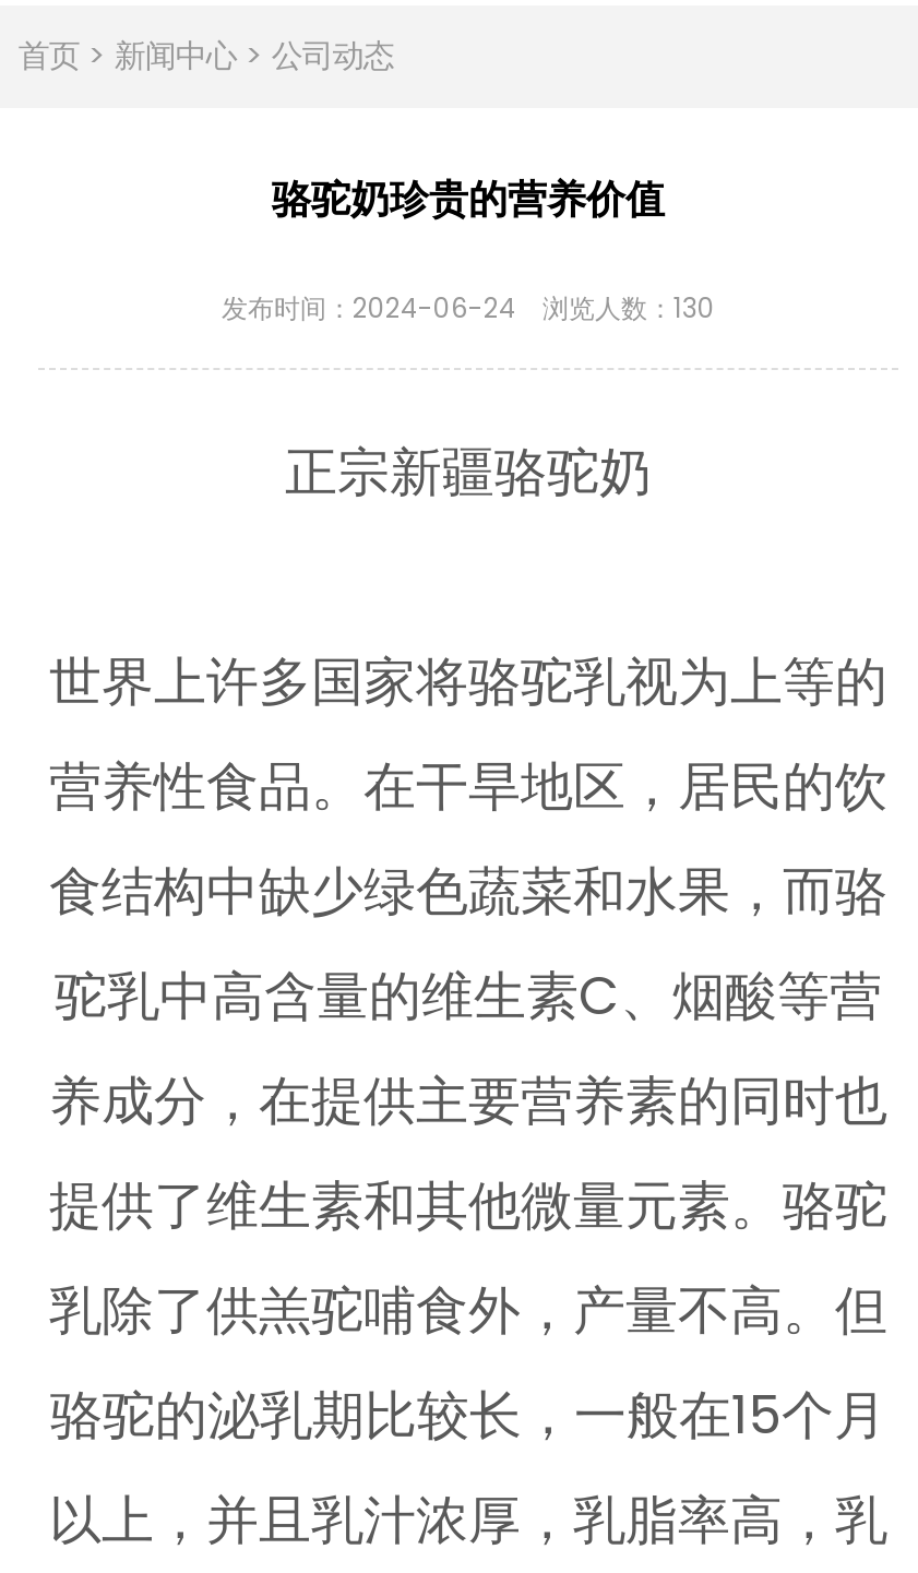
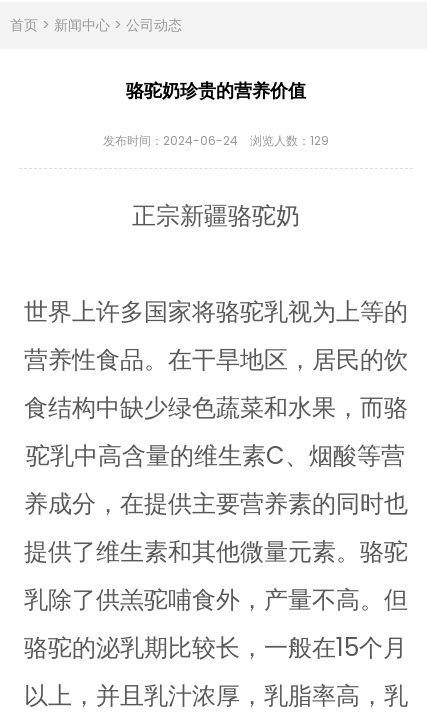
[222,289,715,326] 发布时间：2024-06-24 浏览人数：130 -> [103,132,329,149] 发布时间：2024-06-24 浏览人数：129

